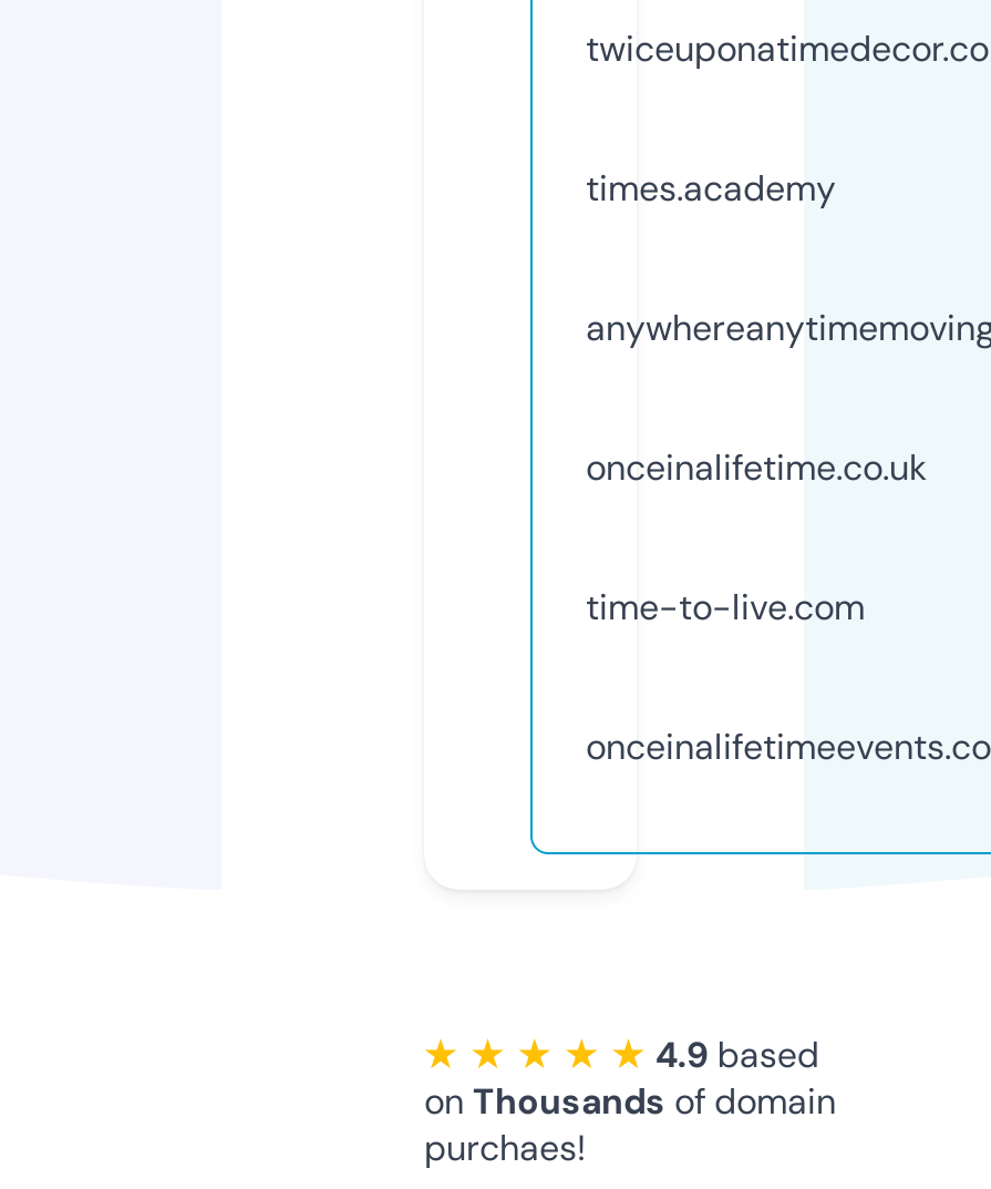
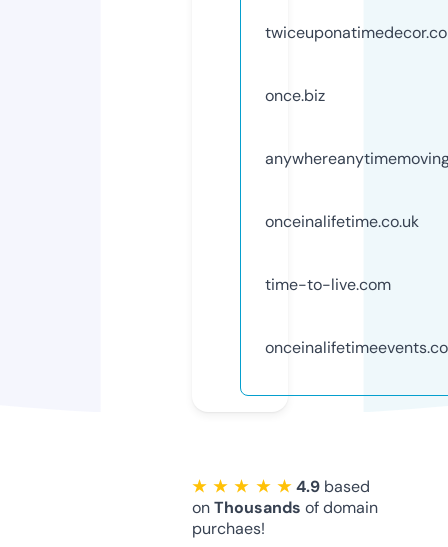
[586,165,836,211] times.academy -> [265,85,325,106] once.biz

